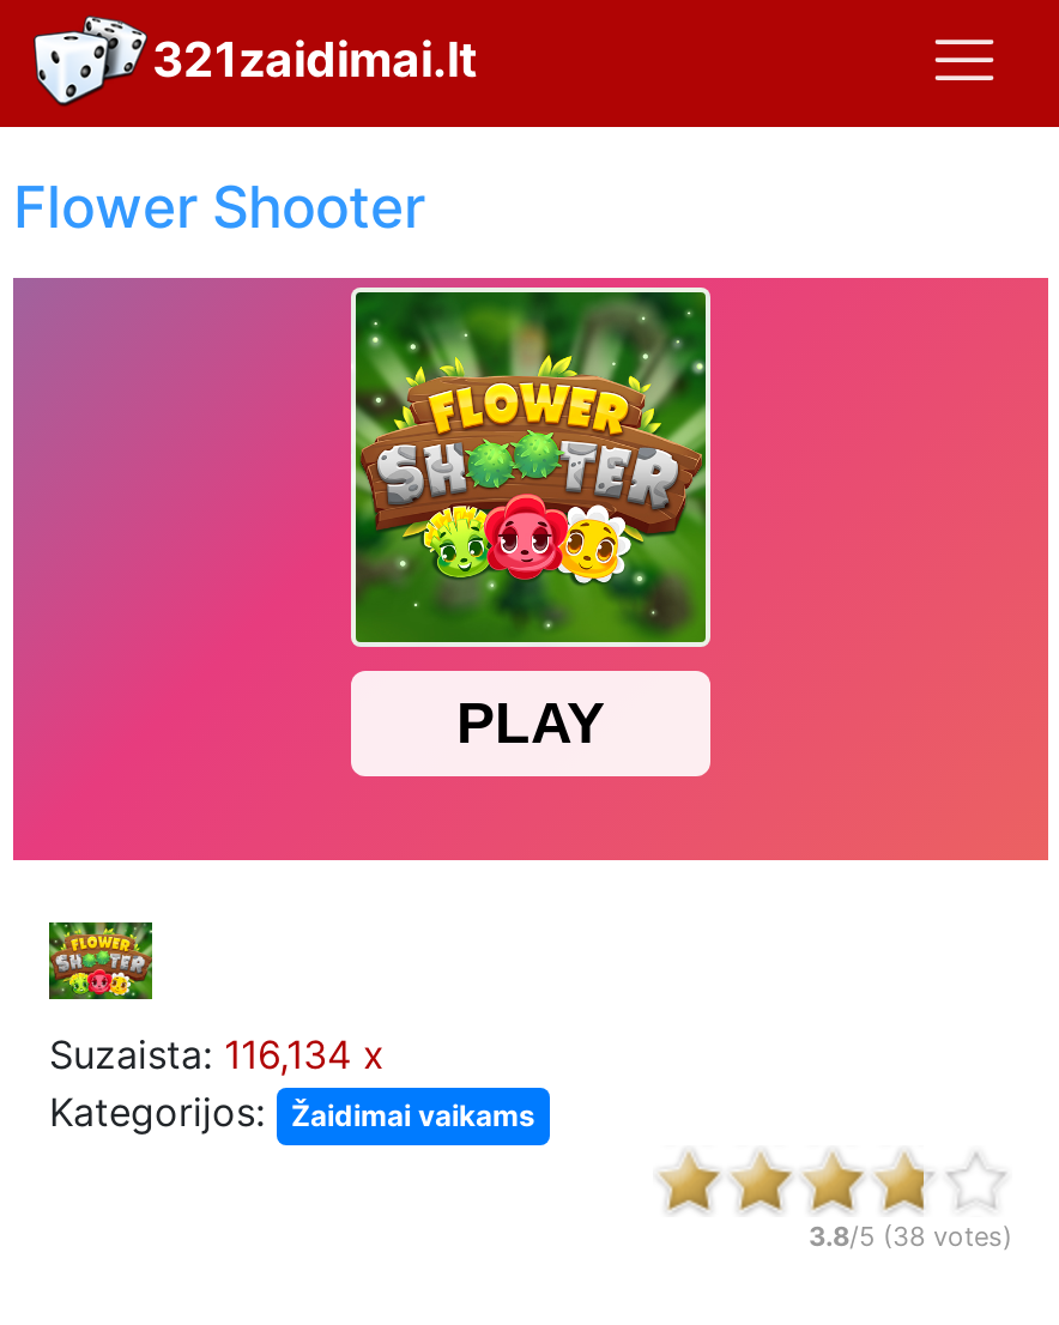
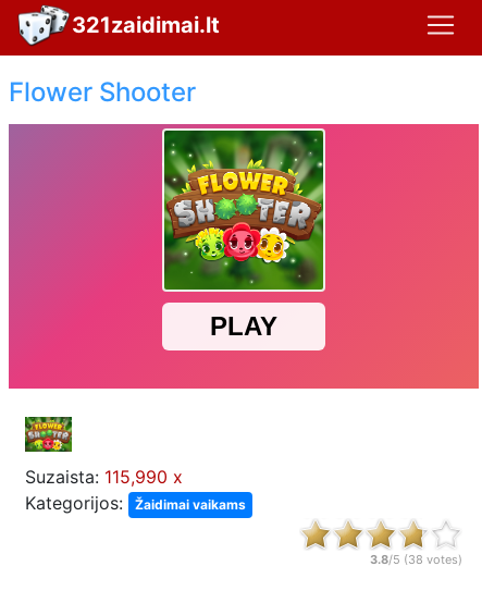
[49,1030,385,1078] Suzaista: 116,134 x -> [25,466,183,488] Suzaista: 115,990 x

